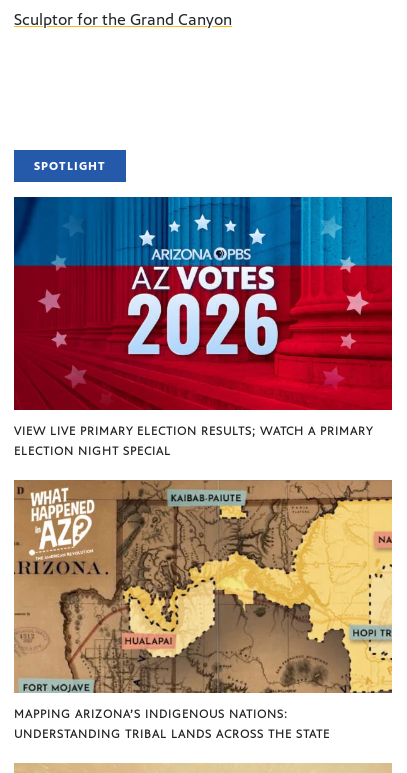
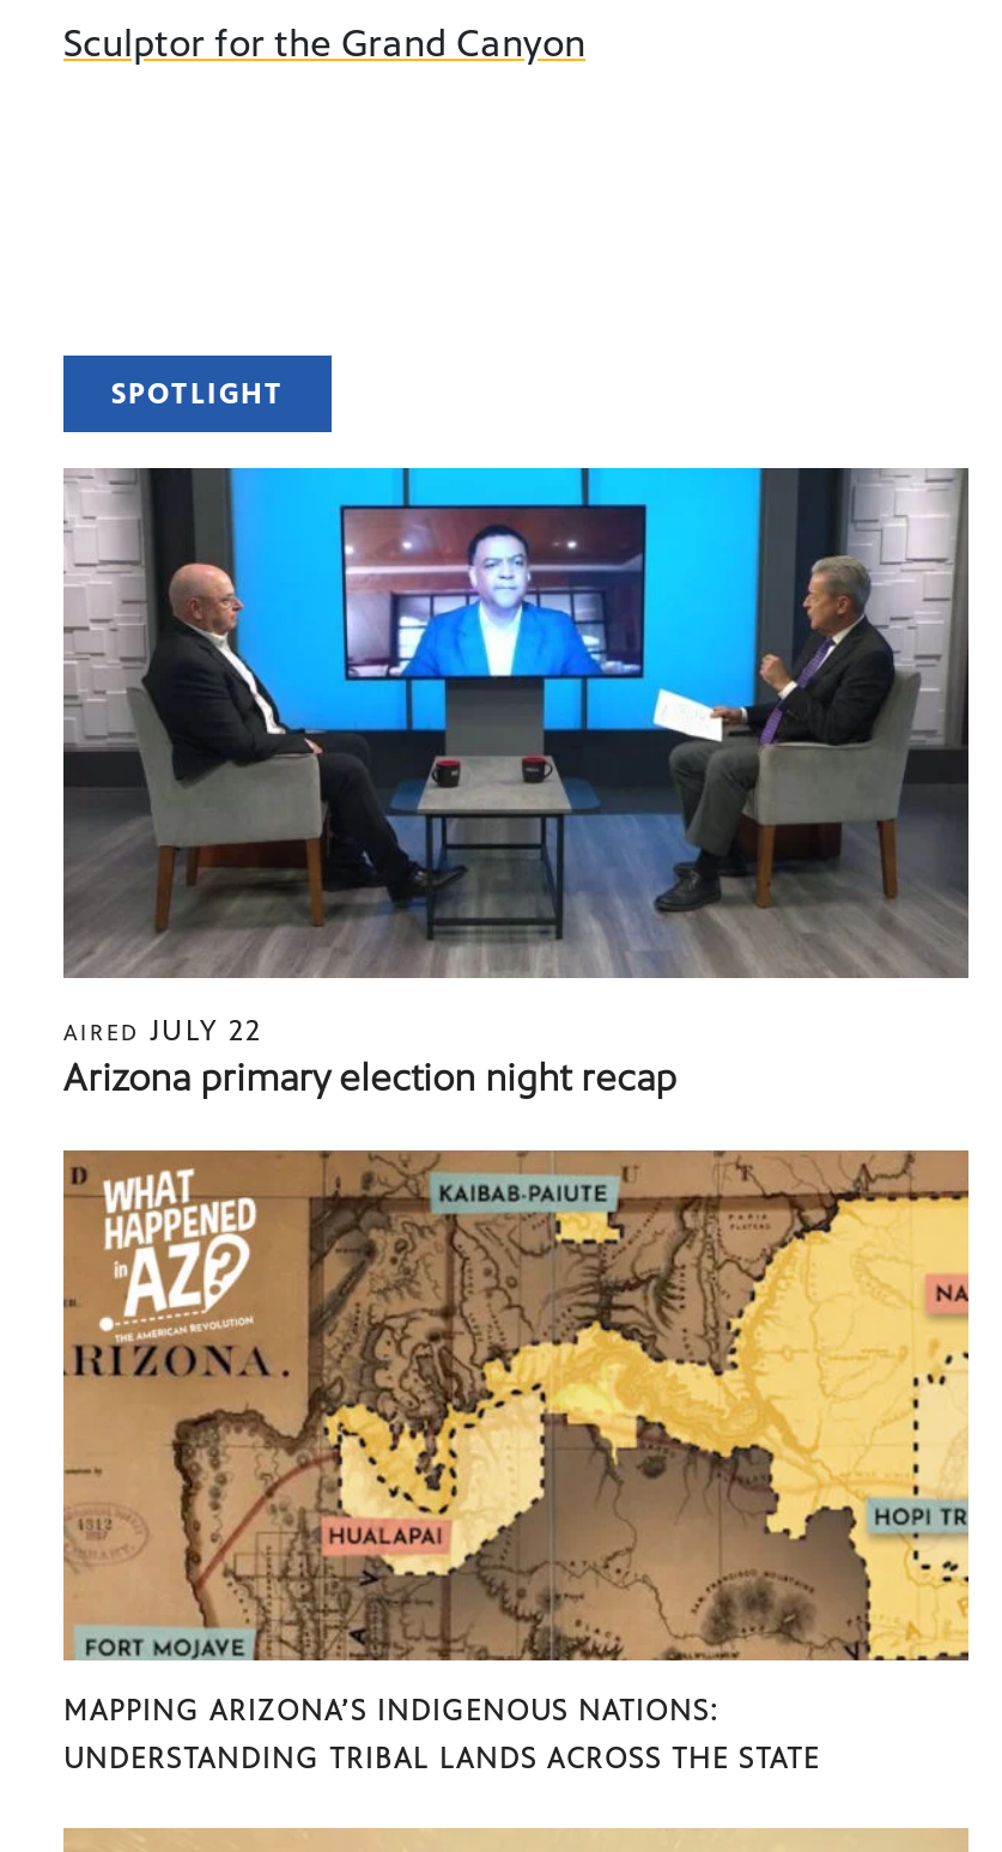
[13,196,393,458] [image] | VIEW LIVE PRIMARY ELECTION RESULTS; WATCH A PRIMARY | ELECTION NIGHT SPECIAL -> [61,466,971,1101] [image] | AIRED JULY 22 | Arizona primary election night recap

